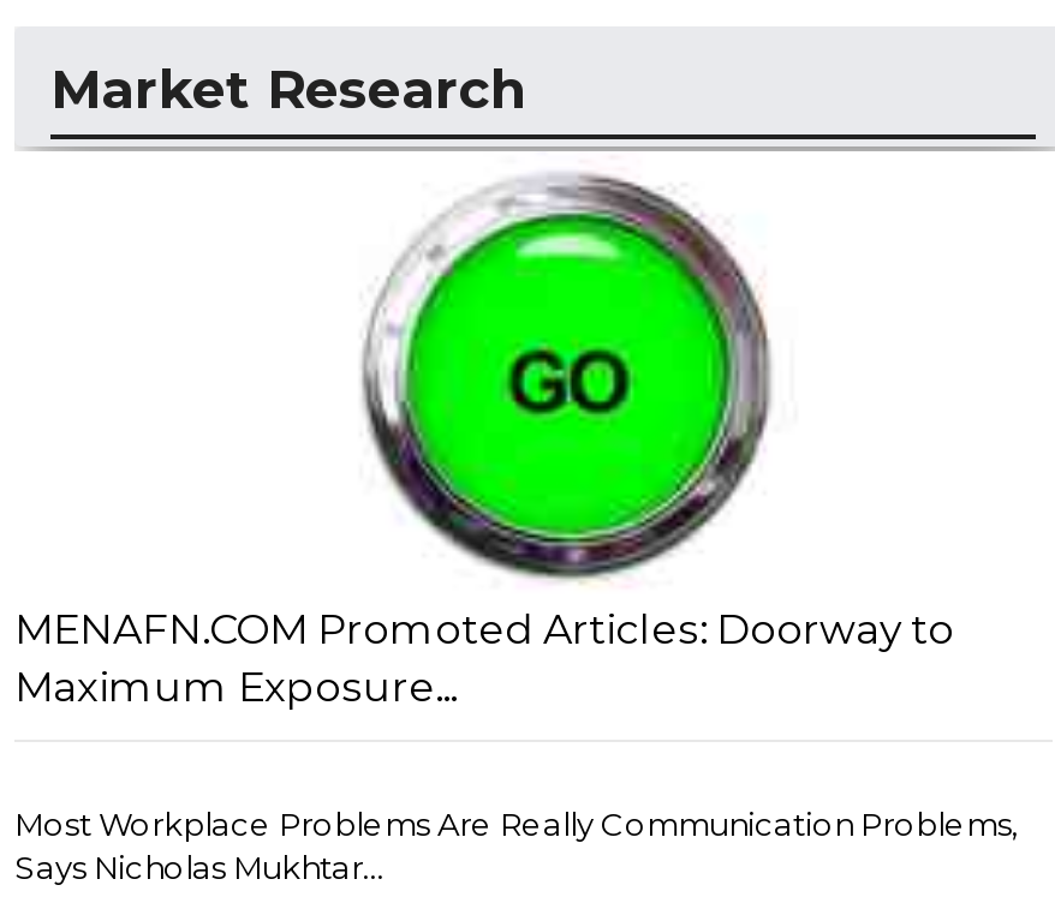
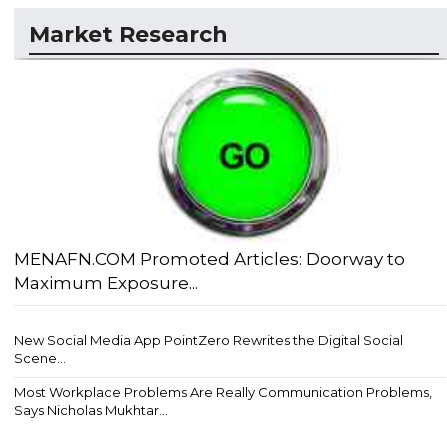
none -> [14,332,403,366] New Social Media App PointZero Rewrites the Digital Social | Scene...

